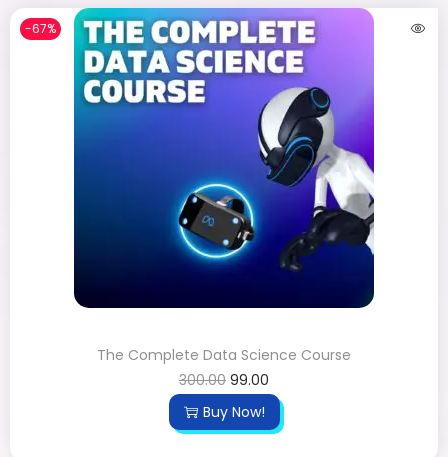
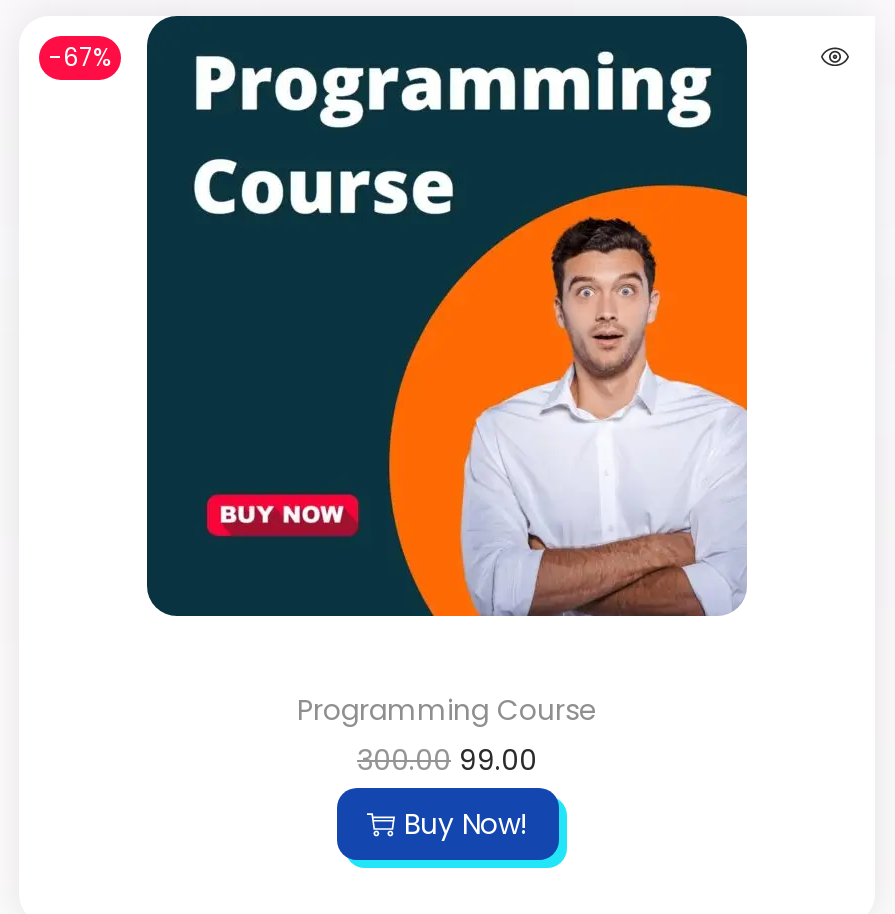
[73,7,375,365] [image] | The Complete Data Science Course -> [145,14,749,730] [image] | Programming Course

